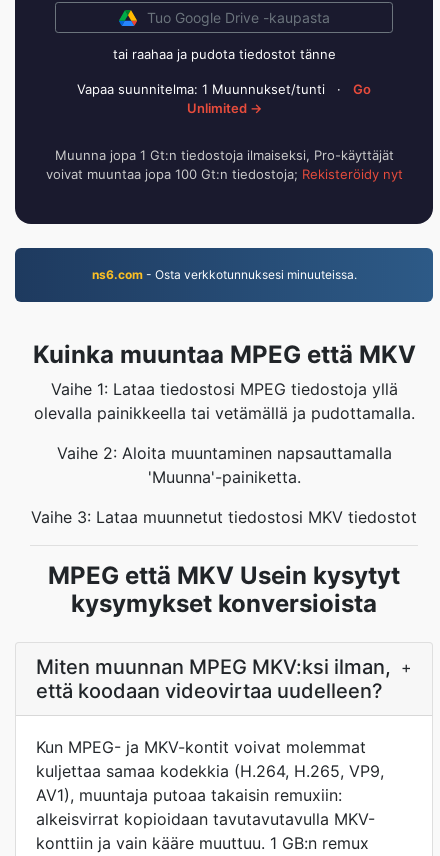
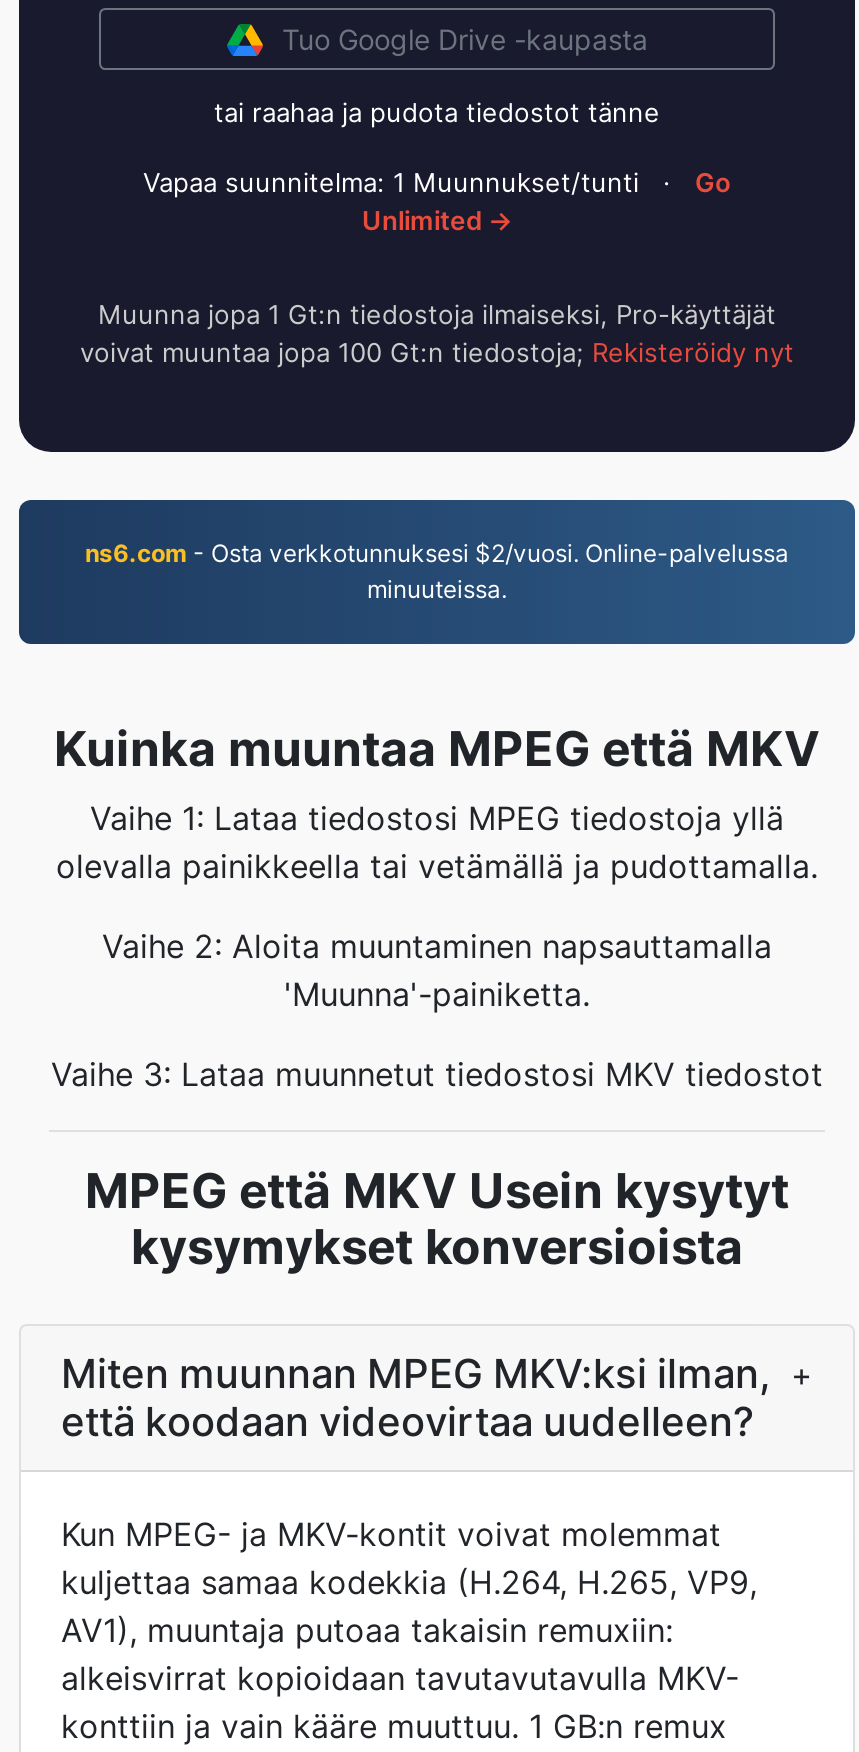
[91,267,356,282] ns6.com - Osta verkkotunnuksesi minuuteissa. -> [85,538,789,604] ns6.com - Osta verkkotunnuksesi $2/vuosi. Online-palvelussa | minuuteissa.

